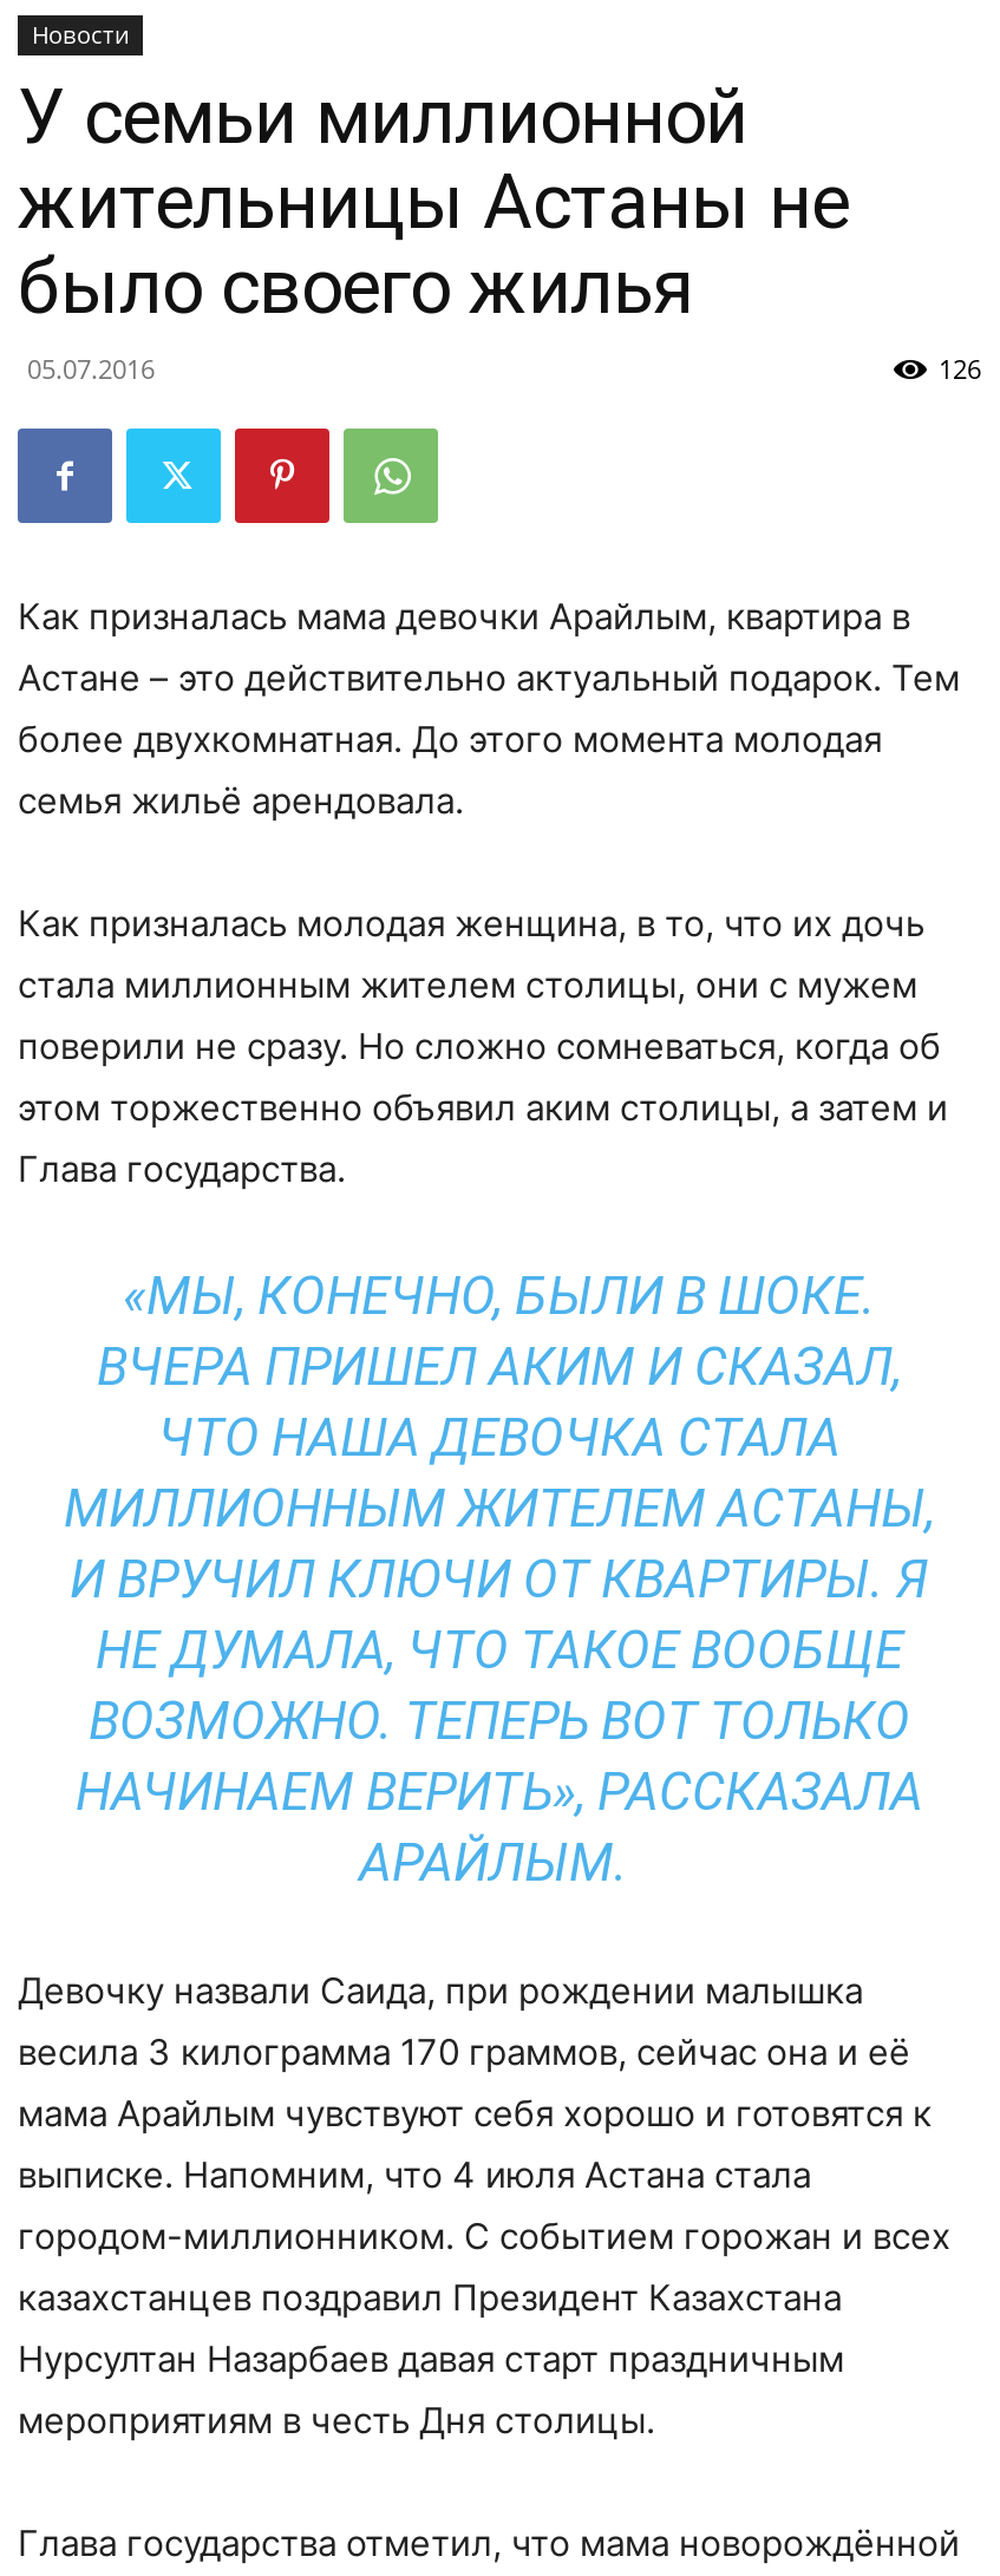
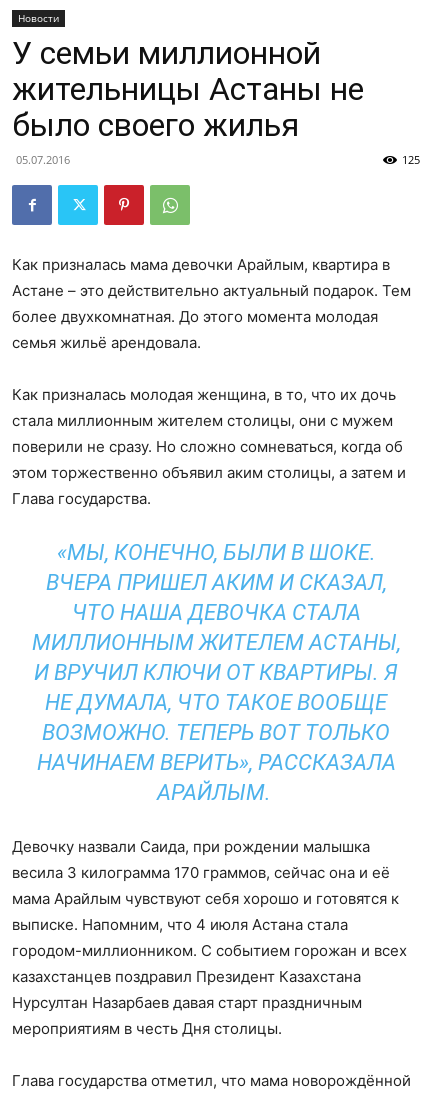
[939,351,981,386] 126 -> [402,152,420,167] 125

